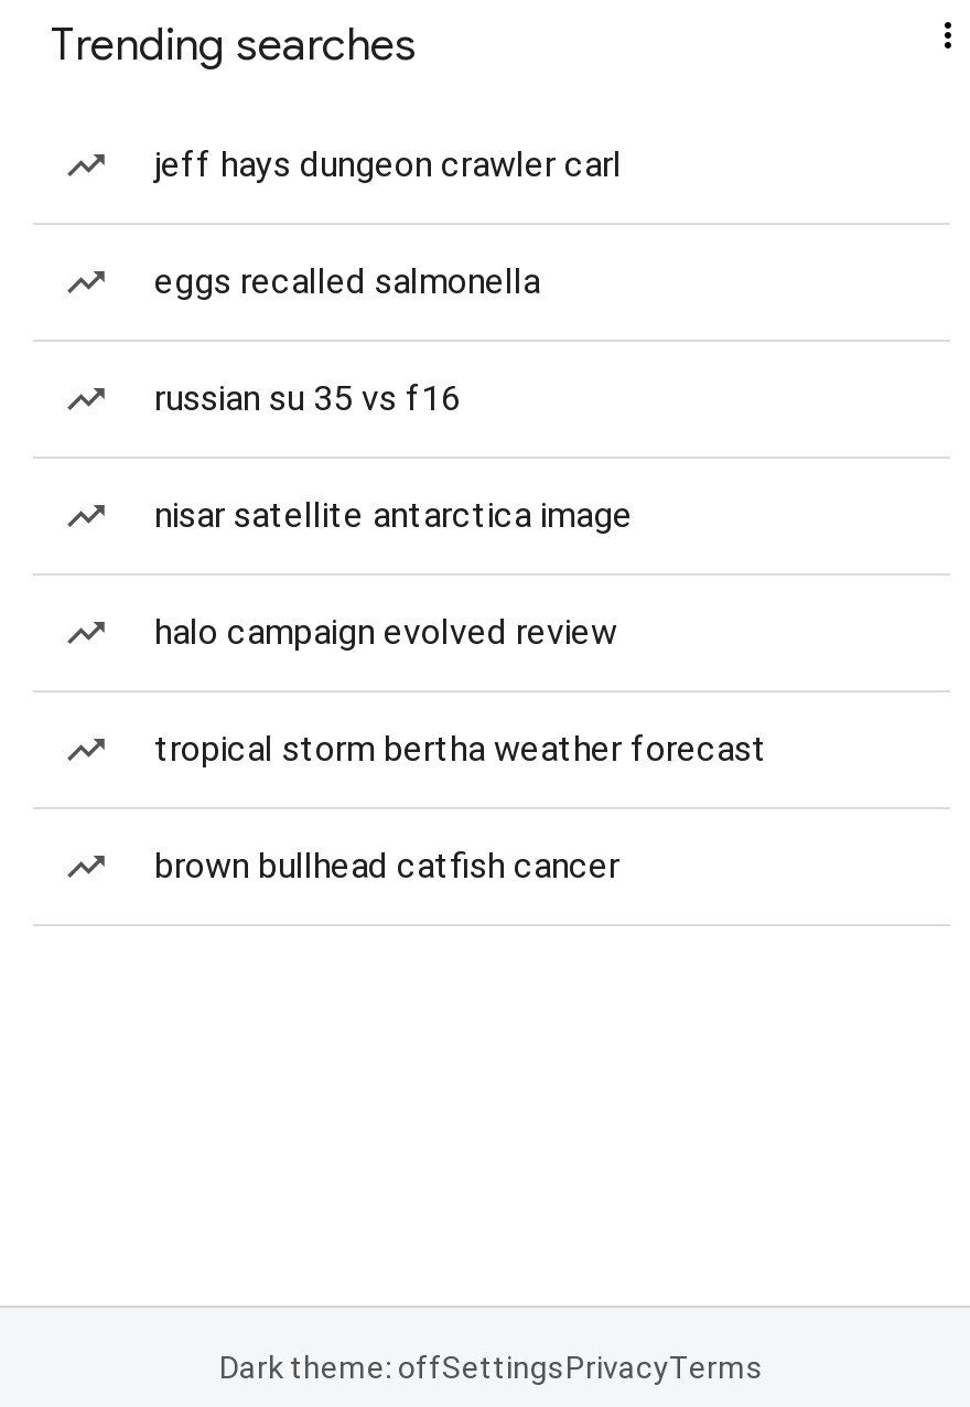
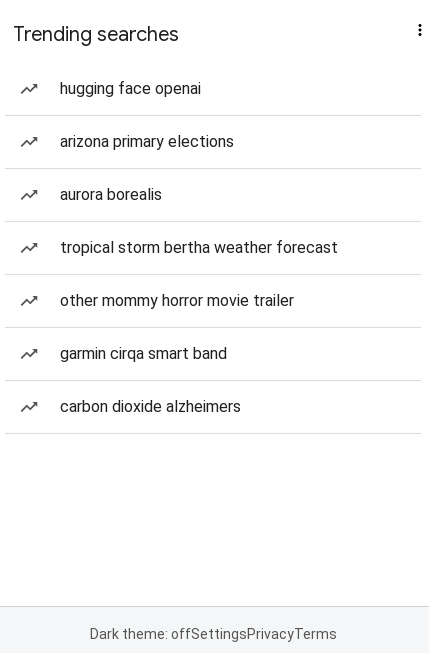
[154,143,633,653] jeff hays dungeon crawler carl | eggs recalled salmonella | russian su 35 vs f16 | nisar satellite antarctica image | halo campaign evolved review -> [60,79,234,204] hugging face openai | arizona primary elections | aurora borealis
moved [154,728,767,770] -> [60,238,338,257]: tropical storm bertha weather forecast
[154,845,619,887] brown bullhead catfish cancer -> [60,291,294,416] other mommy horror movie trailer | garmin cirqa smart band | carbon dioxide alzheimers

